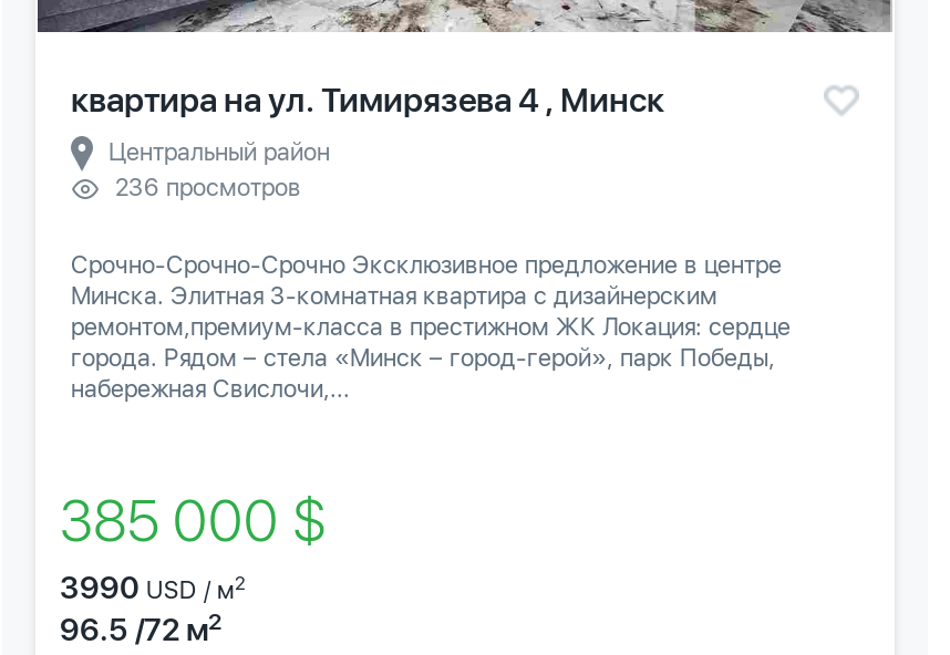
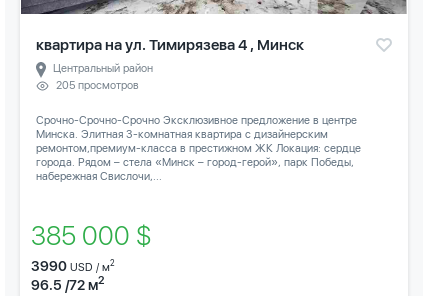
[115,174,301,202] 236 просмотров -> [56,78,139,91] 205 просмотров

